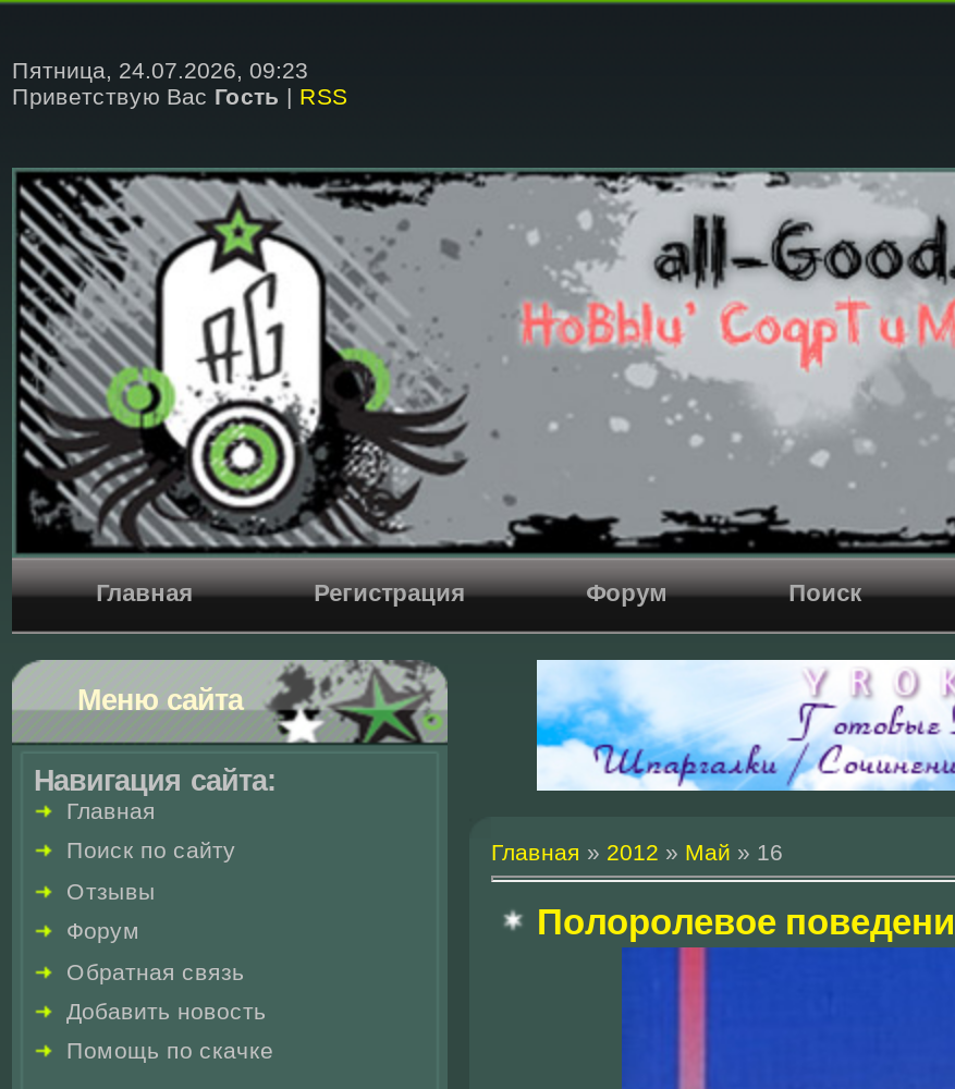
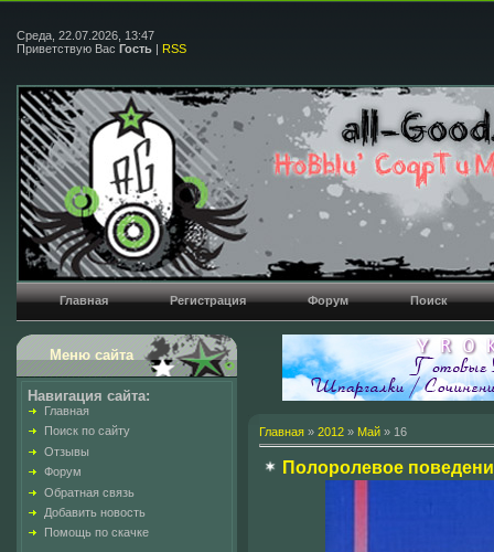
[12,57,308,83] Пятница, 24.07.2026, 09:23 -> [17,29,154,42] Среда, 22.07.2026, 13:47

